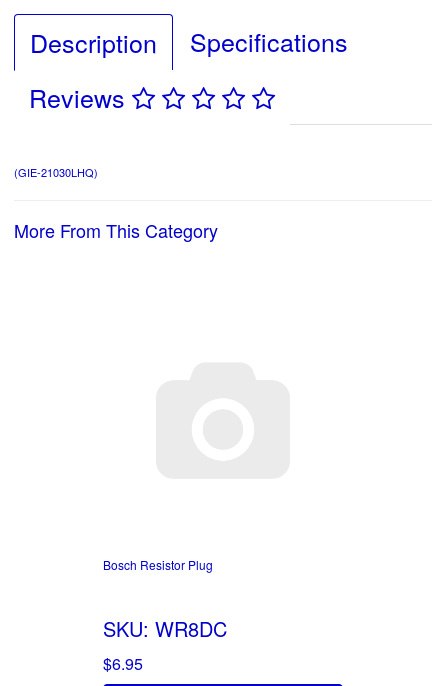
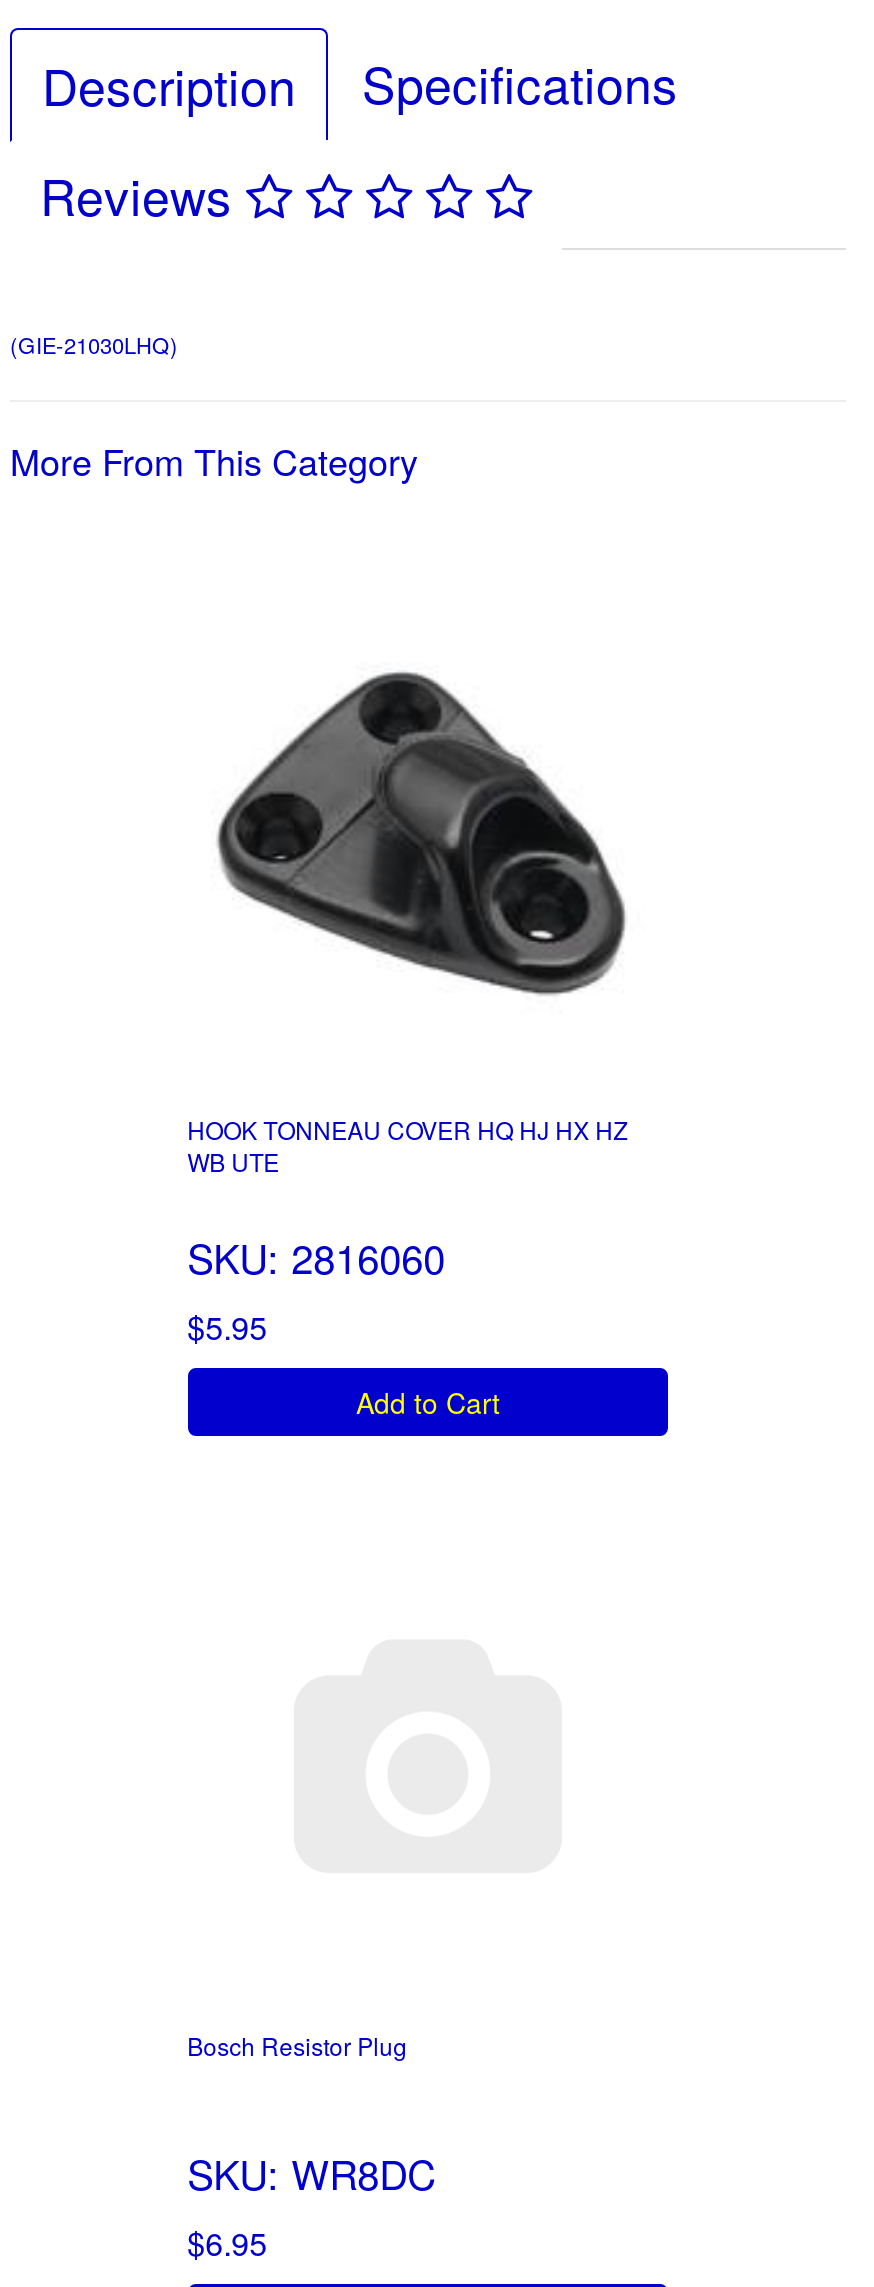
none -> [187,1113,627,1423] HOOK TONNEAU COVER HQ HJ HX HZ | WB UTE | SKU: 2816060 | $5.95 | Add to Cart
none -> [216,670,626,996] [image]

